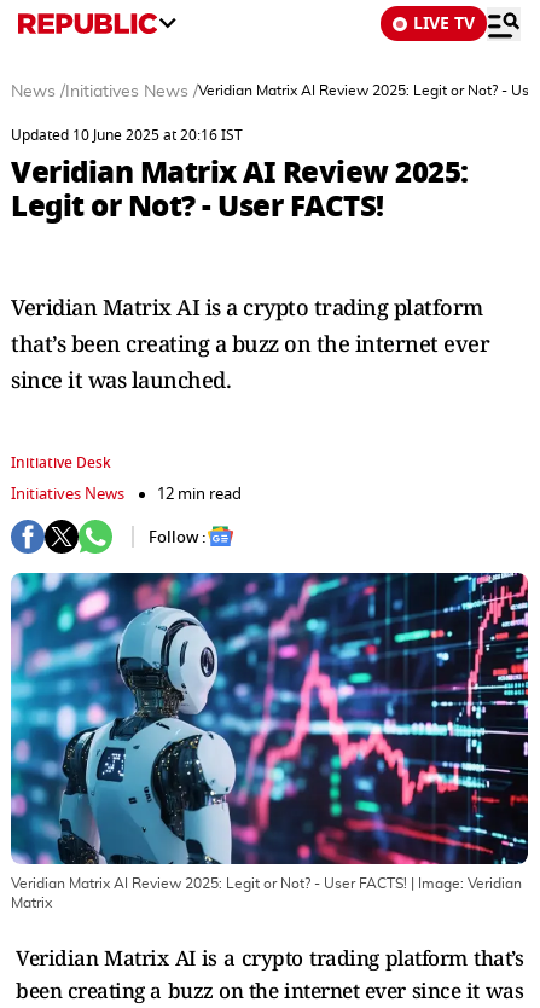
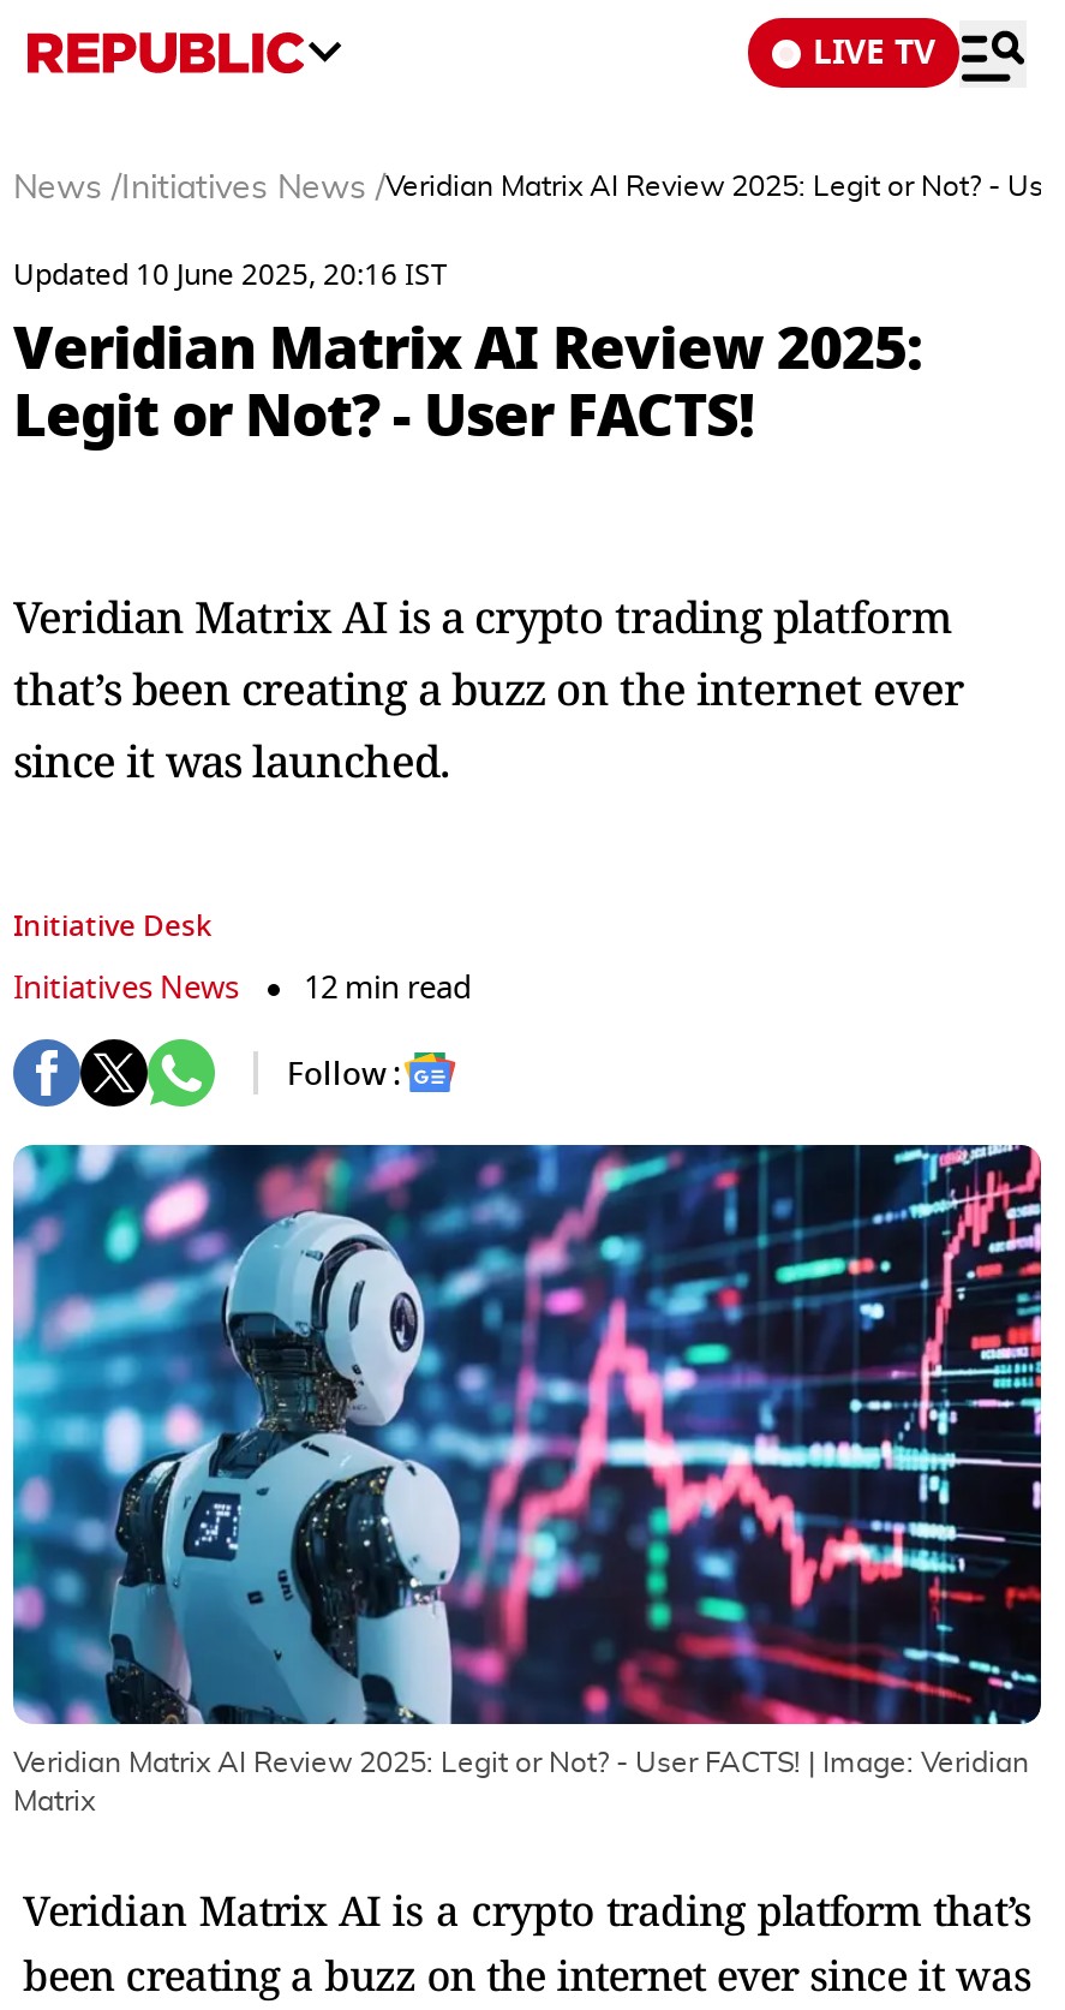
[11,124,243,146] Updated 10 June 2025 at 20:16 IST -> [13,254,448,297] Updated 10 June 2025, 20:16 IST

